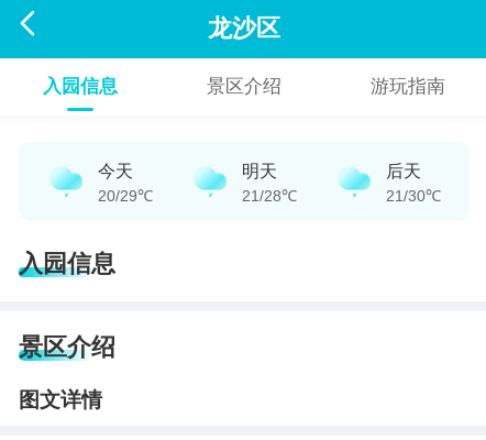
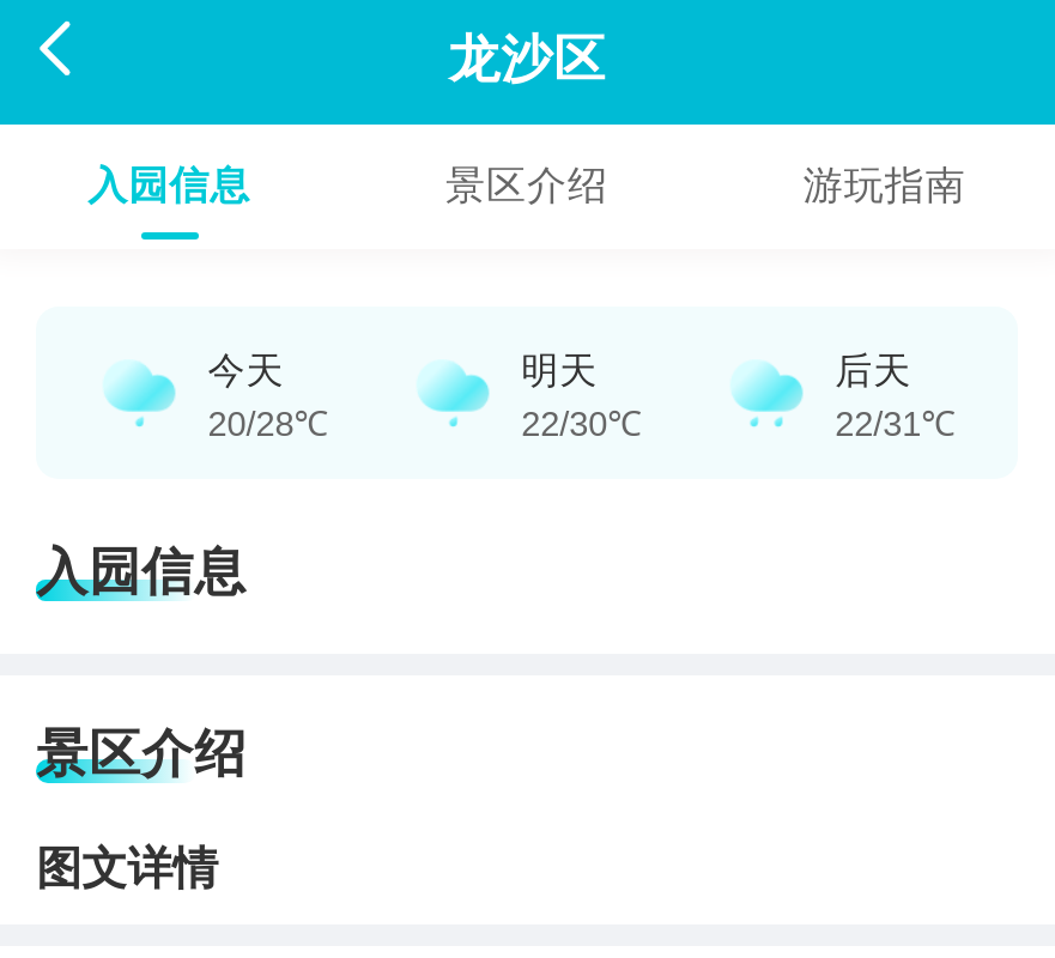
[98,186,153,204] 20/29℃ -> [208,404,328,442] 20/28℃
[242,186,297,204] 21/28℃ -> [521,404,641,442] 22/30℃
[386,186,440,204] 21/30℃ -> [835,404,955,442] 22/31℃

